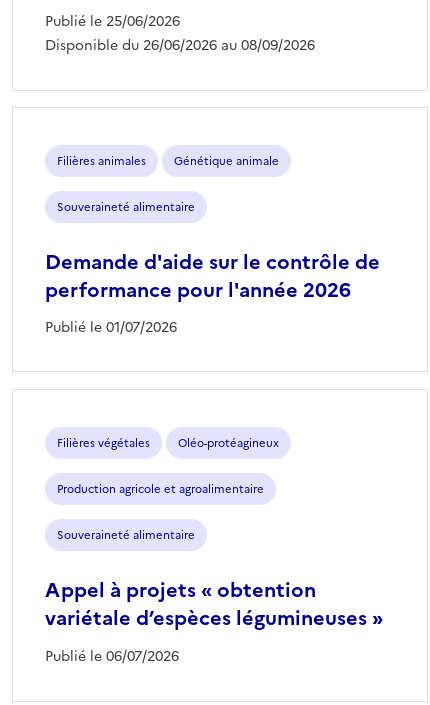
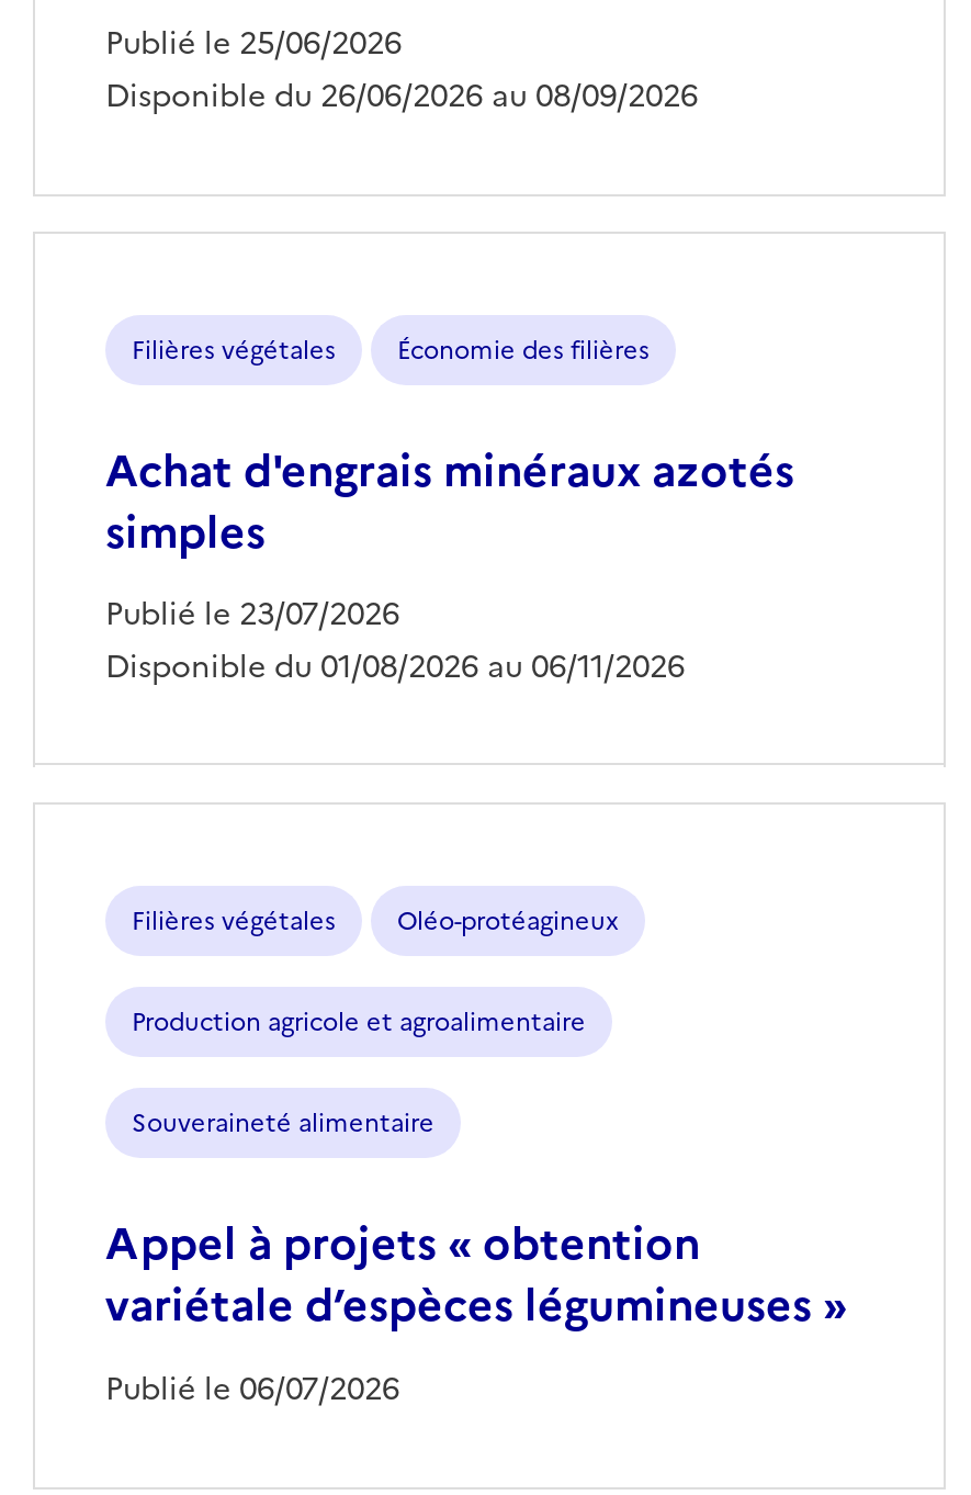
[45,153,380,338] Filières animales | Génétique animale | Souveraineté alimentaire | Demande d'aide sur le contrôle de | performance pour l'année 2026 | Publié le 01/07/2026 -> [105,332,794,691] Filières végétales | Économie des filières | Achat d'engrais minéraux azotés | simples | Publié le 23/07/2026 | Disponible du 01/08/2026 au 06/11/2026

